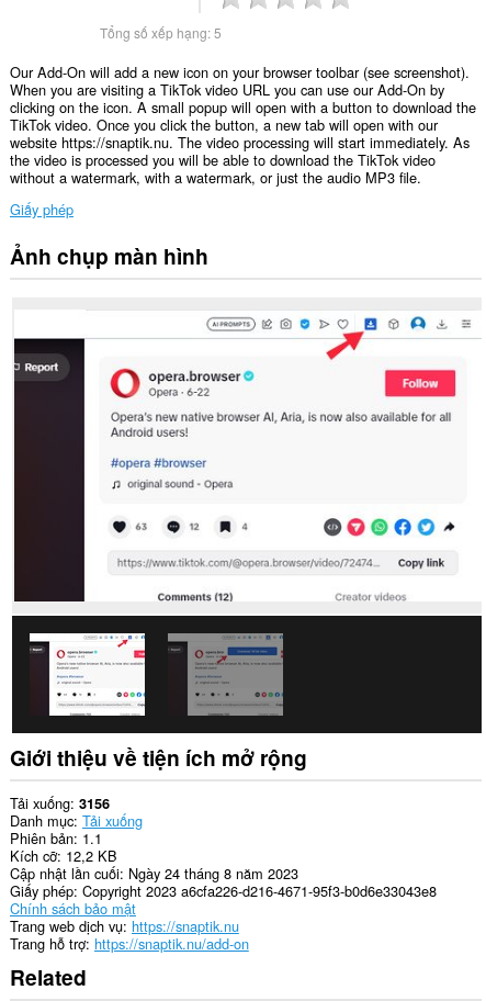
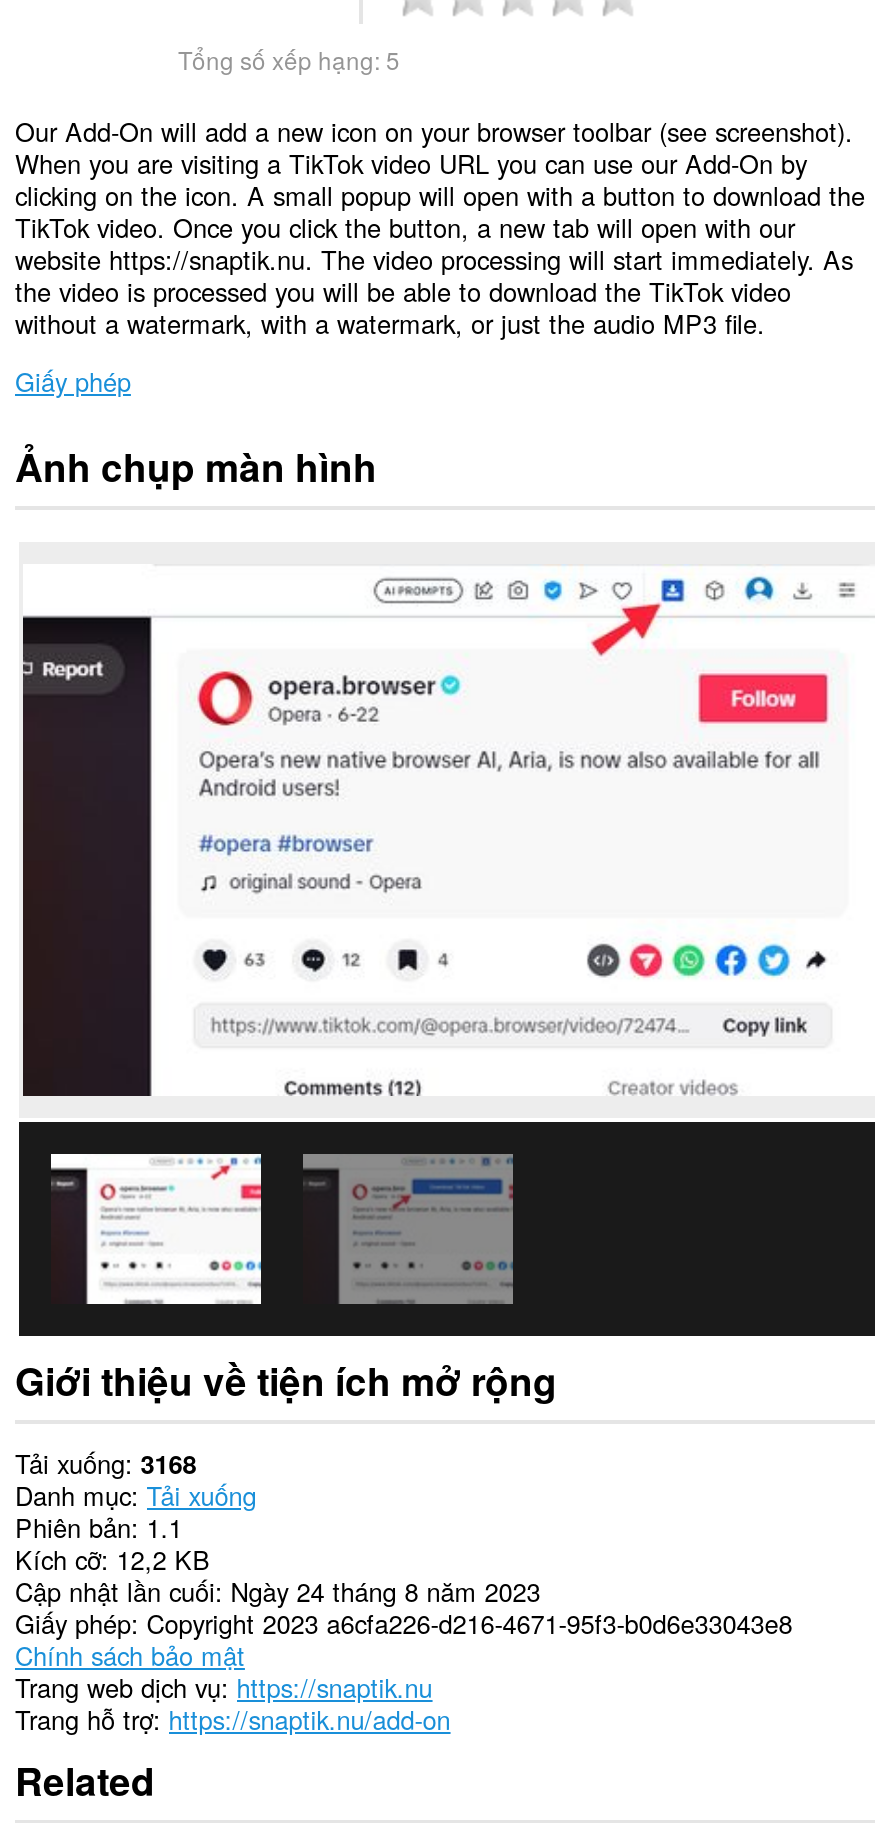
[10,793,109,814] Tải xuống 3156 -> [15,1445,197,1483] Tải xuống 3168

